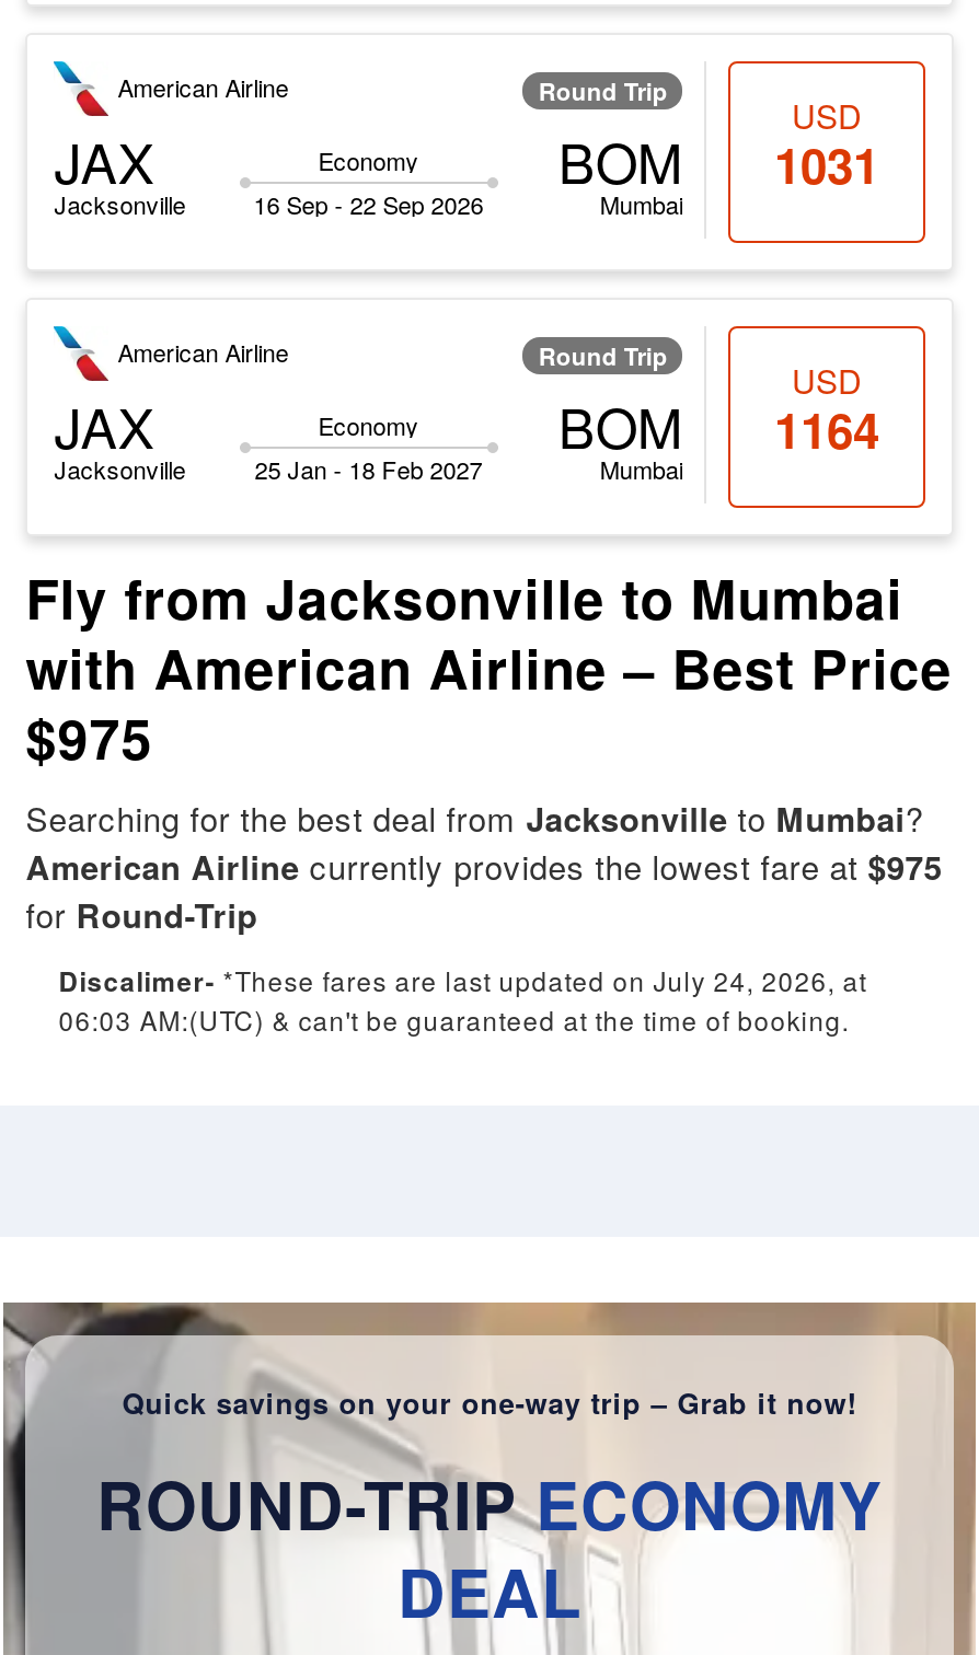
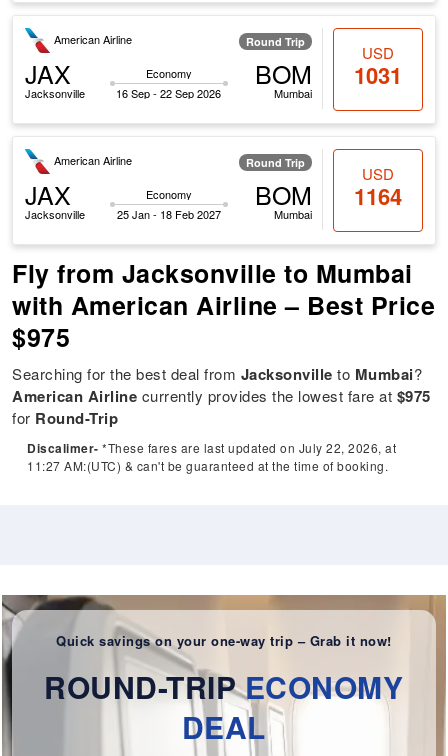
[58,962,867,1002] Discalimer- *These fares are last updated on July 24, 2026, at -> [27,439,396,457] Discalimer- *These fares are last updated on July 22, 2026, at
[58,1002,849,1039] 06:03 AM:(UTC) & can't be guaranteed at the time of booking. -> [27,457,388,474] 11:27 AM:(UTC) & can't be guaranteed at the time of booking.

